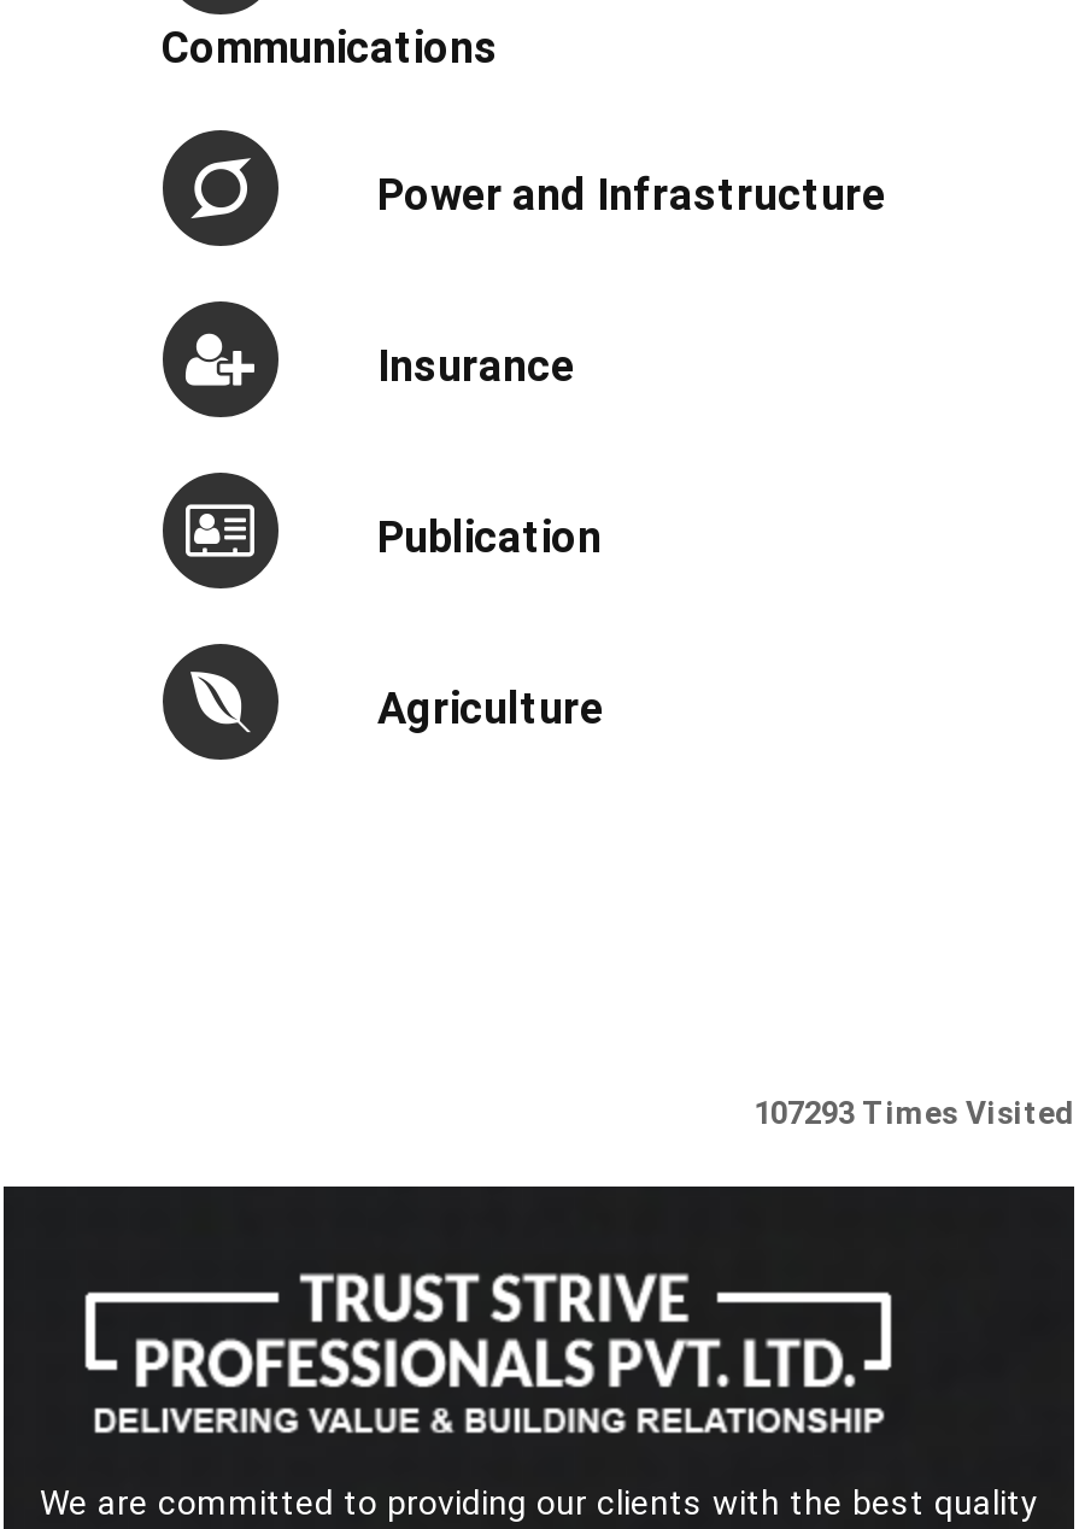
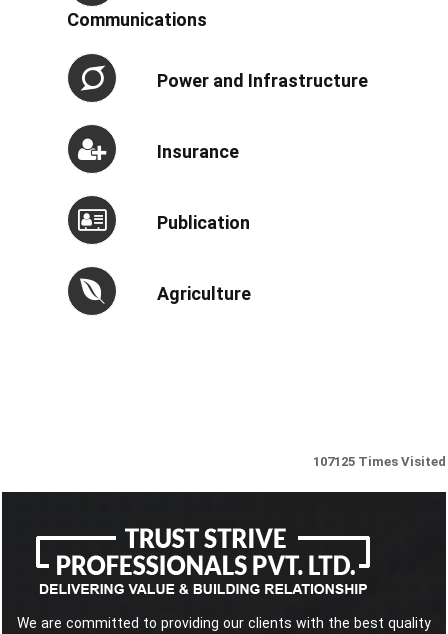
[753,1095,1074,1131] 107293 Times Visited -> [313,454,446,469] 107125 Times Visited

